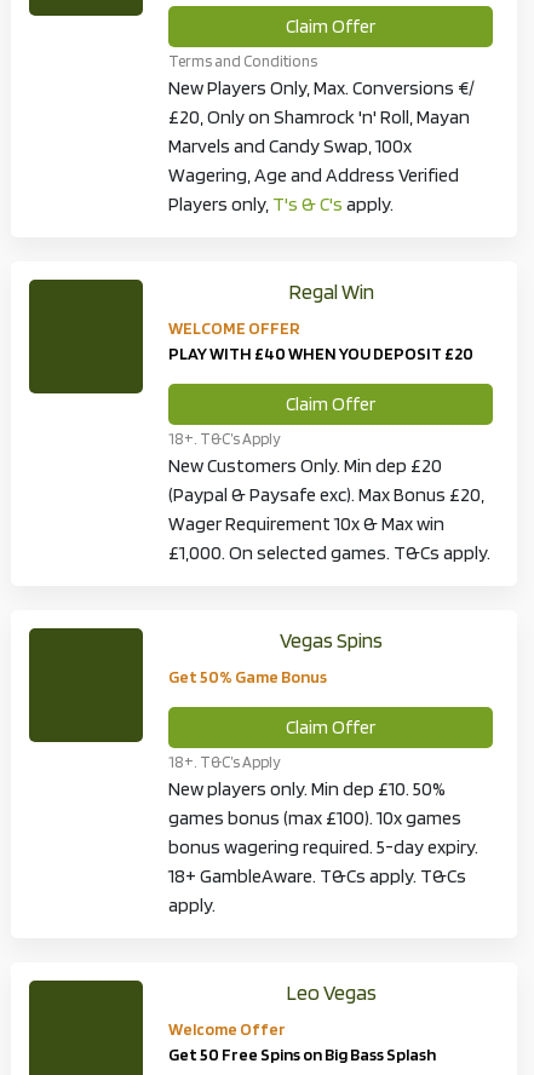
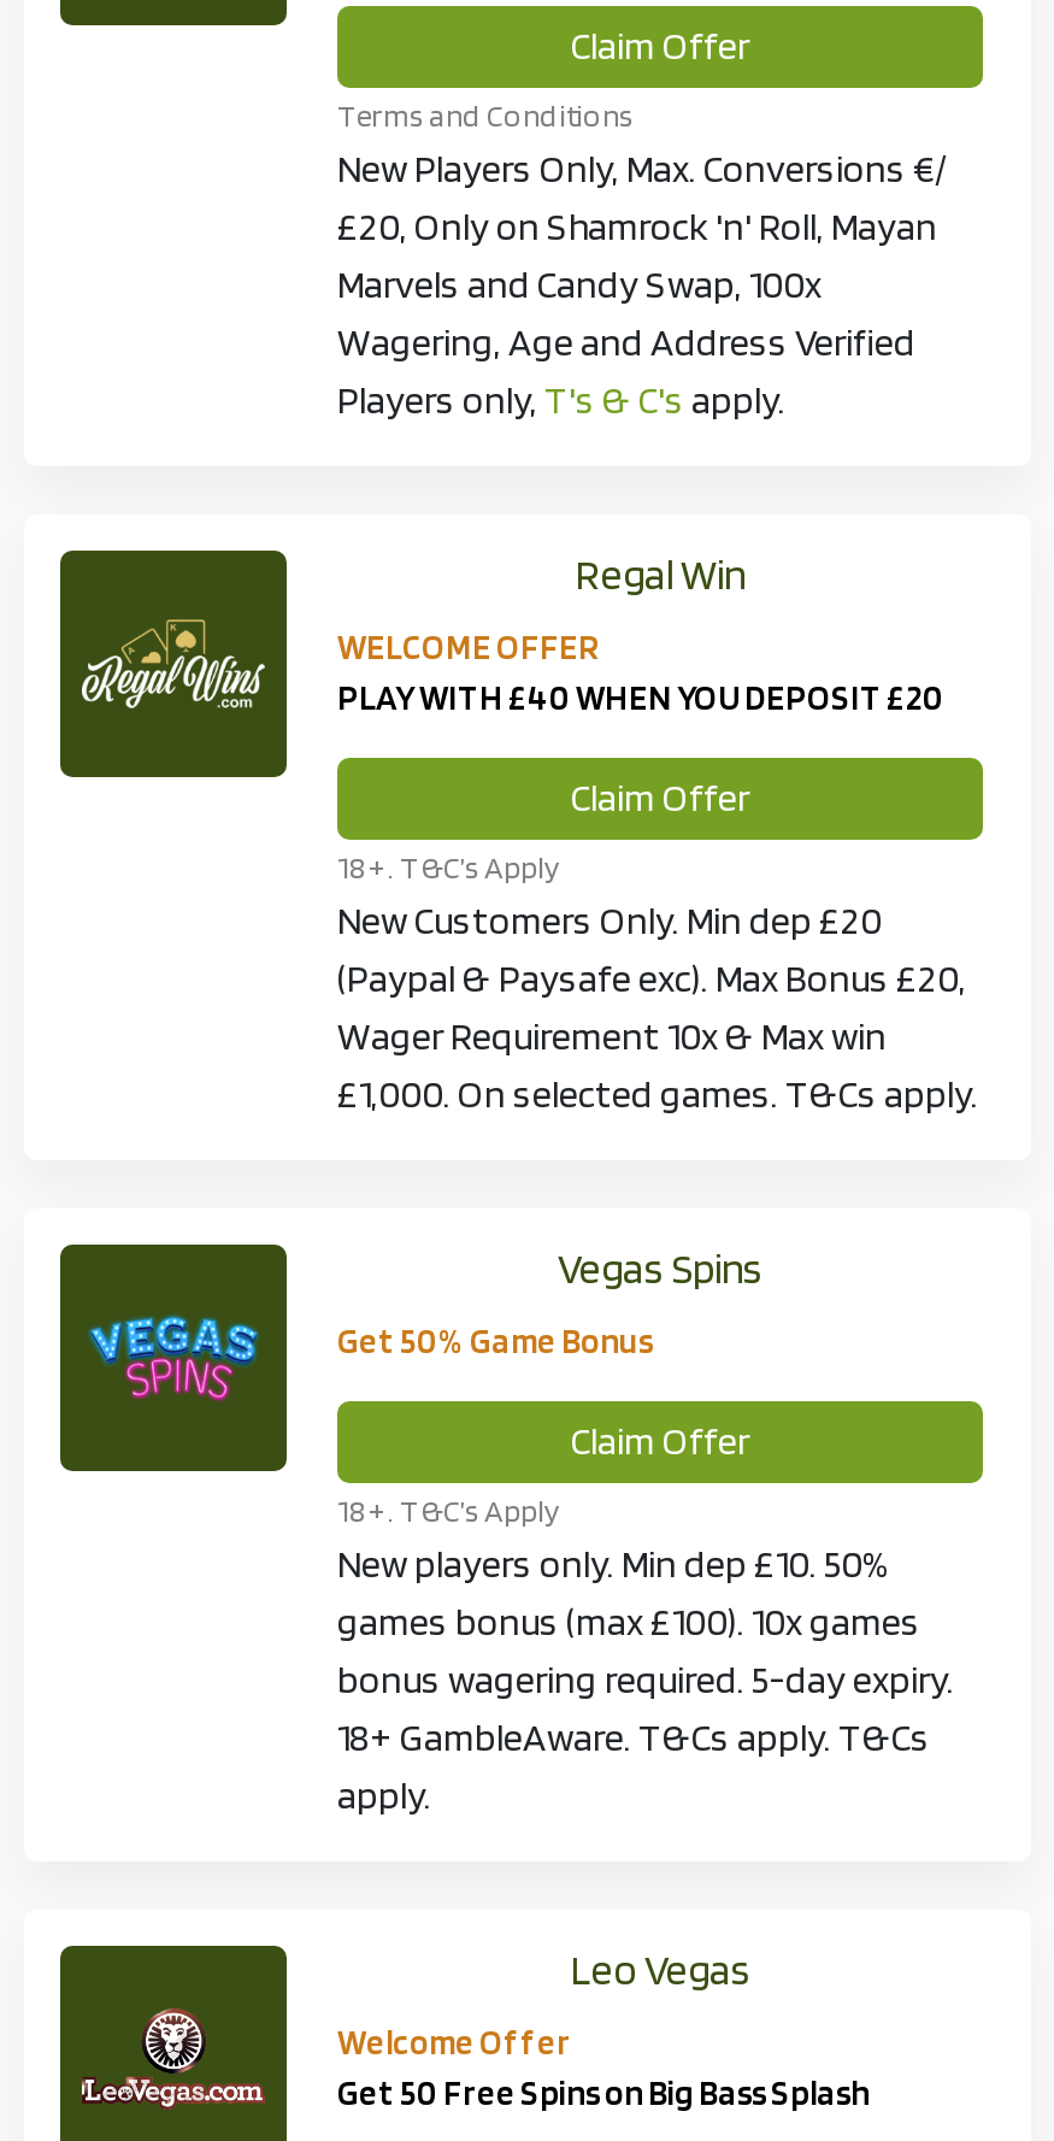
none -> [80,618,267,710] [image]
none -> [87,1314,260,1401] [image]
none -> [80,2006,265,2110] [image]

